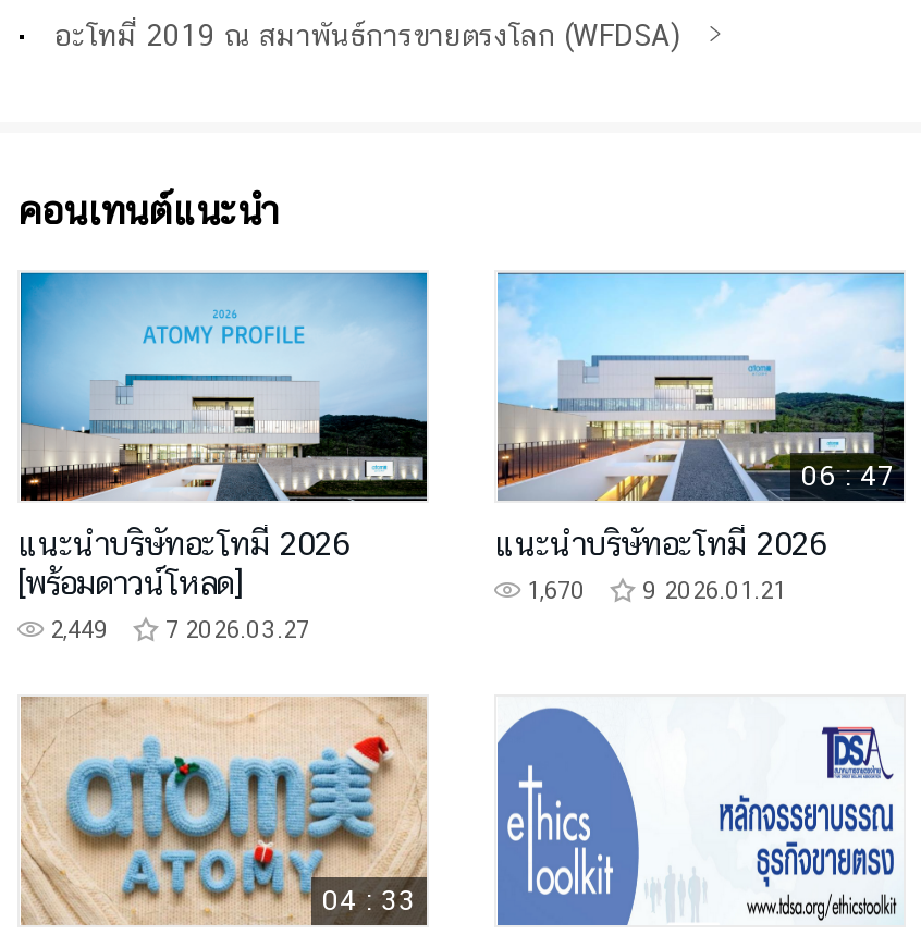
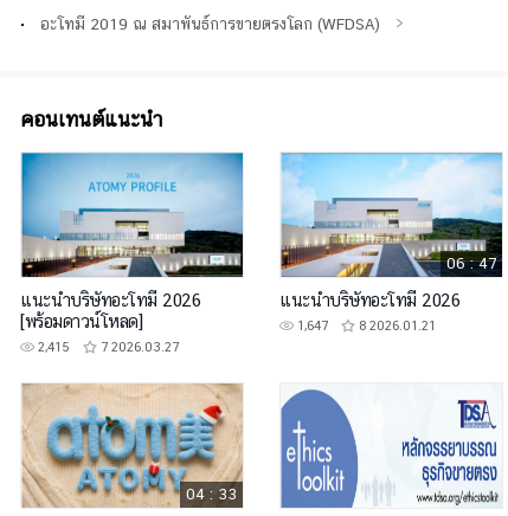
[527,576,586,605] 1,670 -> [297,318,328,334] 1,647
[642,576,786,605] 9 2026.01.21 -> [359,318,436,334] 8 2026.01.21
[50,616,309,644] 2,449 7 2026.03.27 -> [38,339,179,355] 2,415 7 2026.03.27

